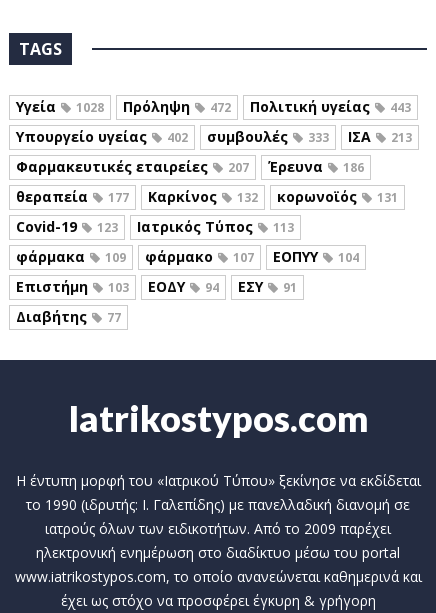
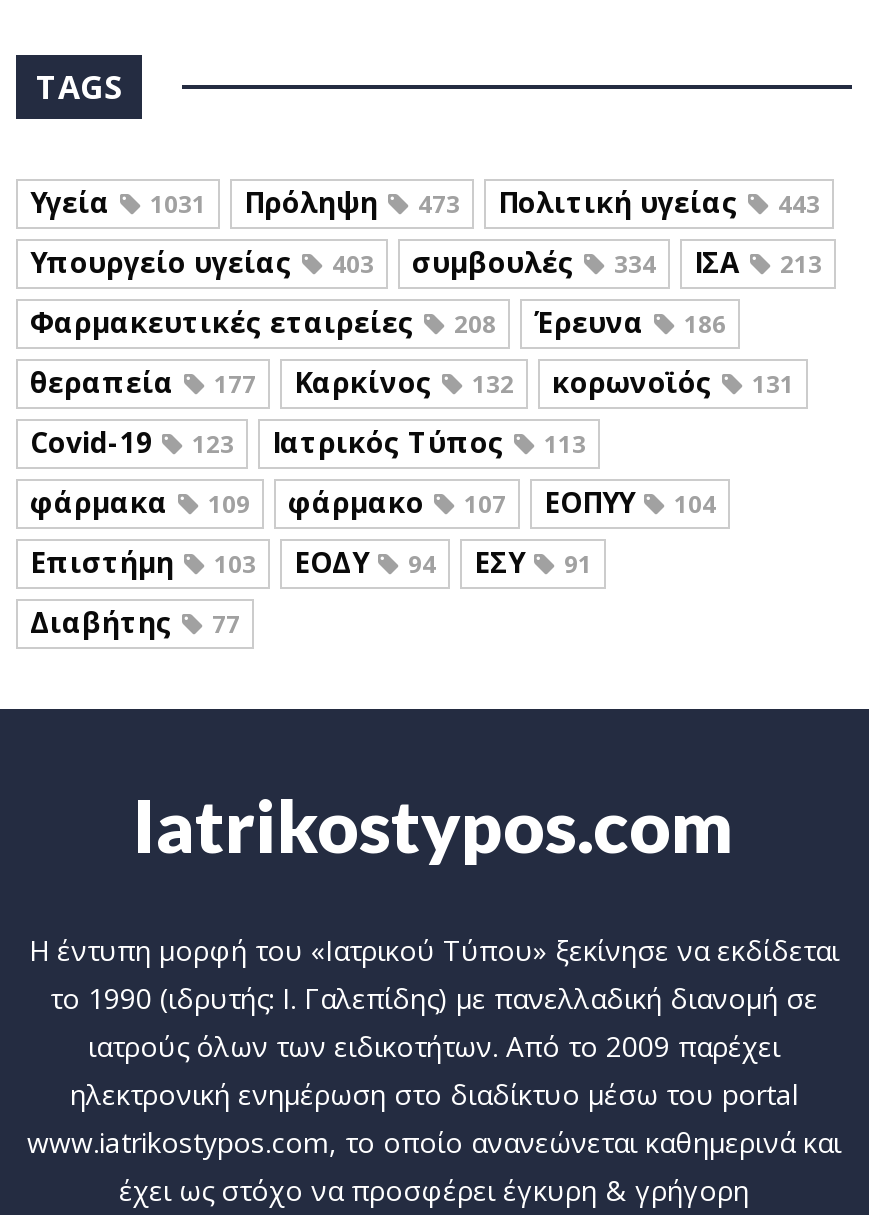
[76,99,104,116] 1028 -> [150,187,206,221] 1031
[210,99,231,116] 472 -> [418,187,460,221] 473
[167,129,188,146] 402 -> [332,247,374,281] 403
[308,129,329,146] 333 -> [614,247,656,281] 334
[16,157,364,176] Φαρμακευτικές εταιρείες 207 Έρευνα 186 -> [30,303,726,341] Φαρμακευτικές εταιρείες 208 Έρευνα 186

